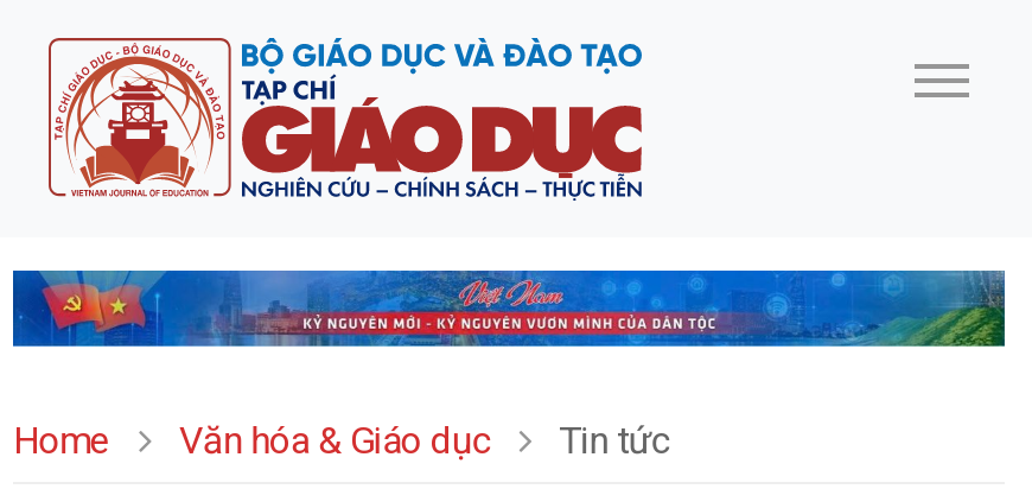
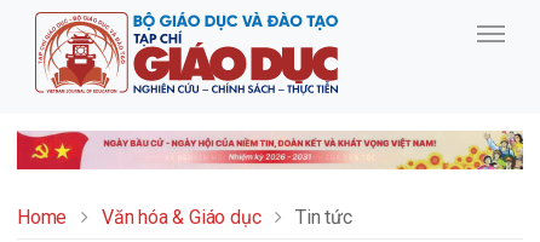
[11,268,1007,349] [image] -> [16,129,524,171] [image]

